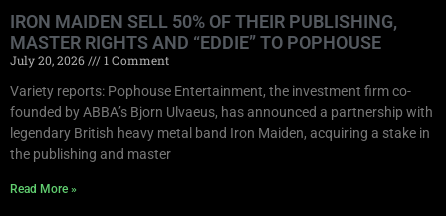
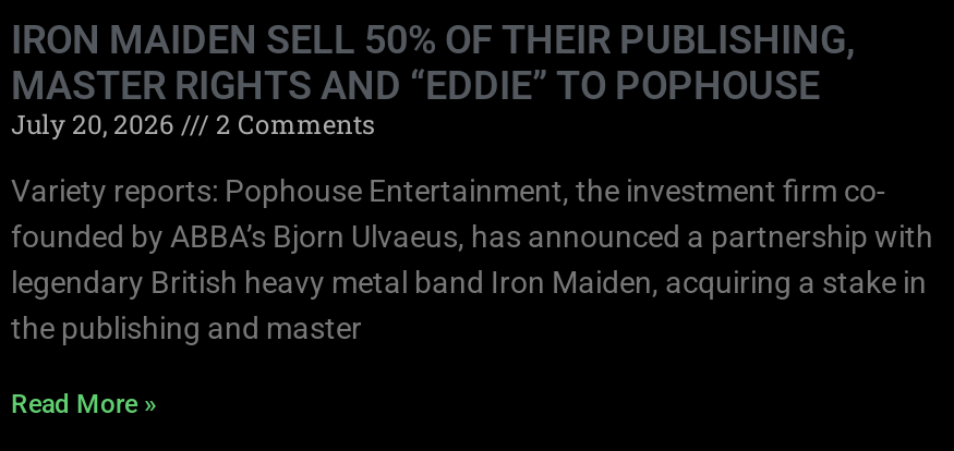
[10,52,169,68] July 20, 2026 1 Comment -> [11,107,375,142] July 20, 2026 2 Comments

